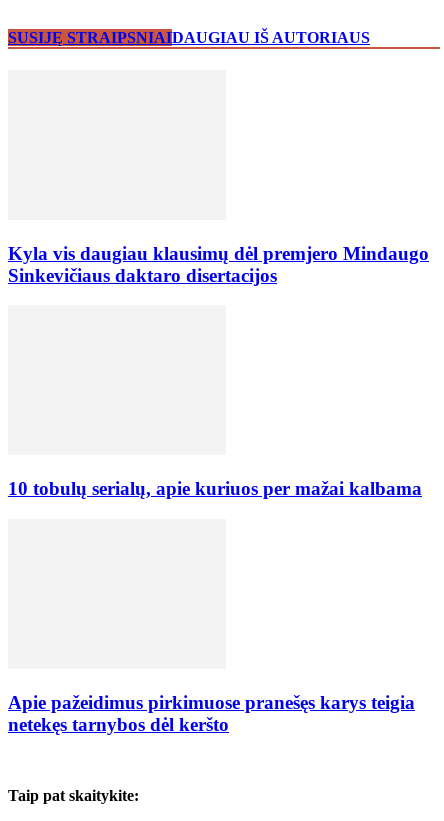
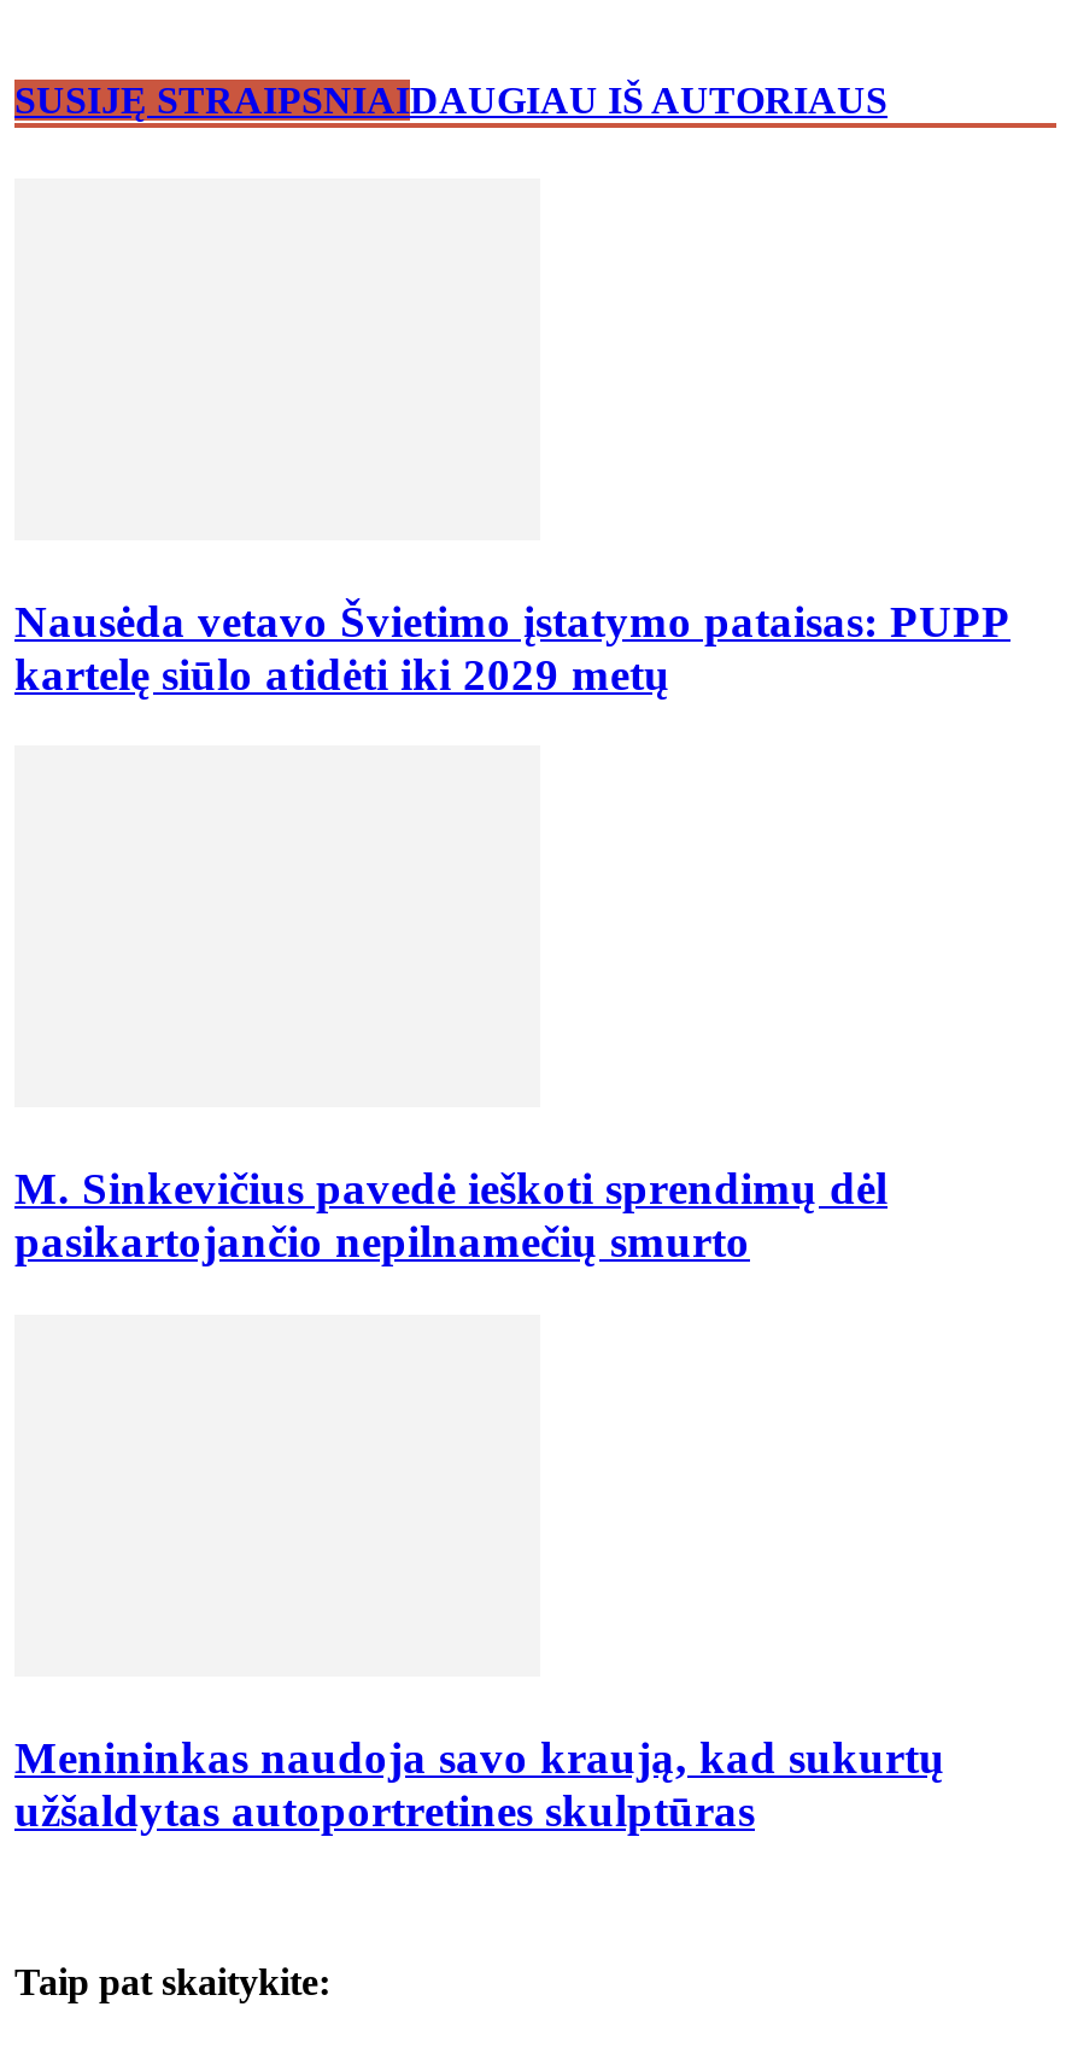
[8,243,429,286] Kyla vis daugiau klausimų dėl premjero Mindaugo | Sinkevičiaus daktaro disertacijos -> [14,595,1011,699] Nausėda vetavo Švietimo įstatymo pataisas: PUPP | kartelę siūlo atidėti iki 2029 metų
[8,478,422,499] 10 tobulų serialų, apie kuriuos per mažai kalbama -> [14,1163,888,1267] M. Sinkevičius pavedė ieškoti sprendimų dėl | pasikartojančio nepilnamečių smurto
[8,691,415,734] Apie pažeidimus pirkimuose pranešęs karys teigia | netekęs tarnybos dėl keršto -> [14,1731,945,1835] Menininkas naudoja savo kraują, kad sukurtų | užšaldytas autoportretines skulptūras

